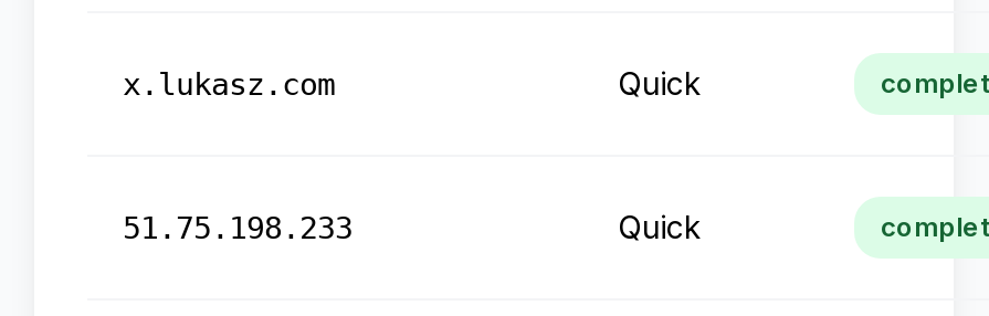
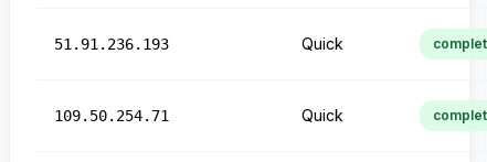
[123,66,335,102] x.lukasz.com -> [54,35,169,53] 51.91.236.193
[123,210,353,245] 51.75.198.233 -> [54,107,169,125] 109.50.254.71

